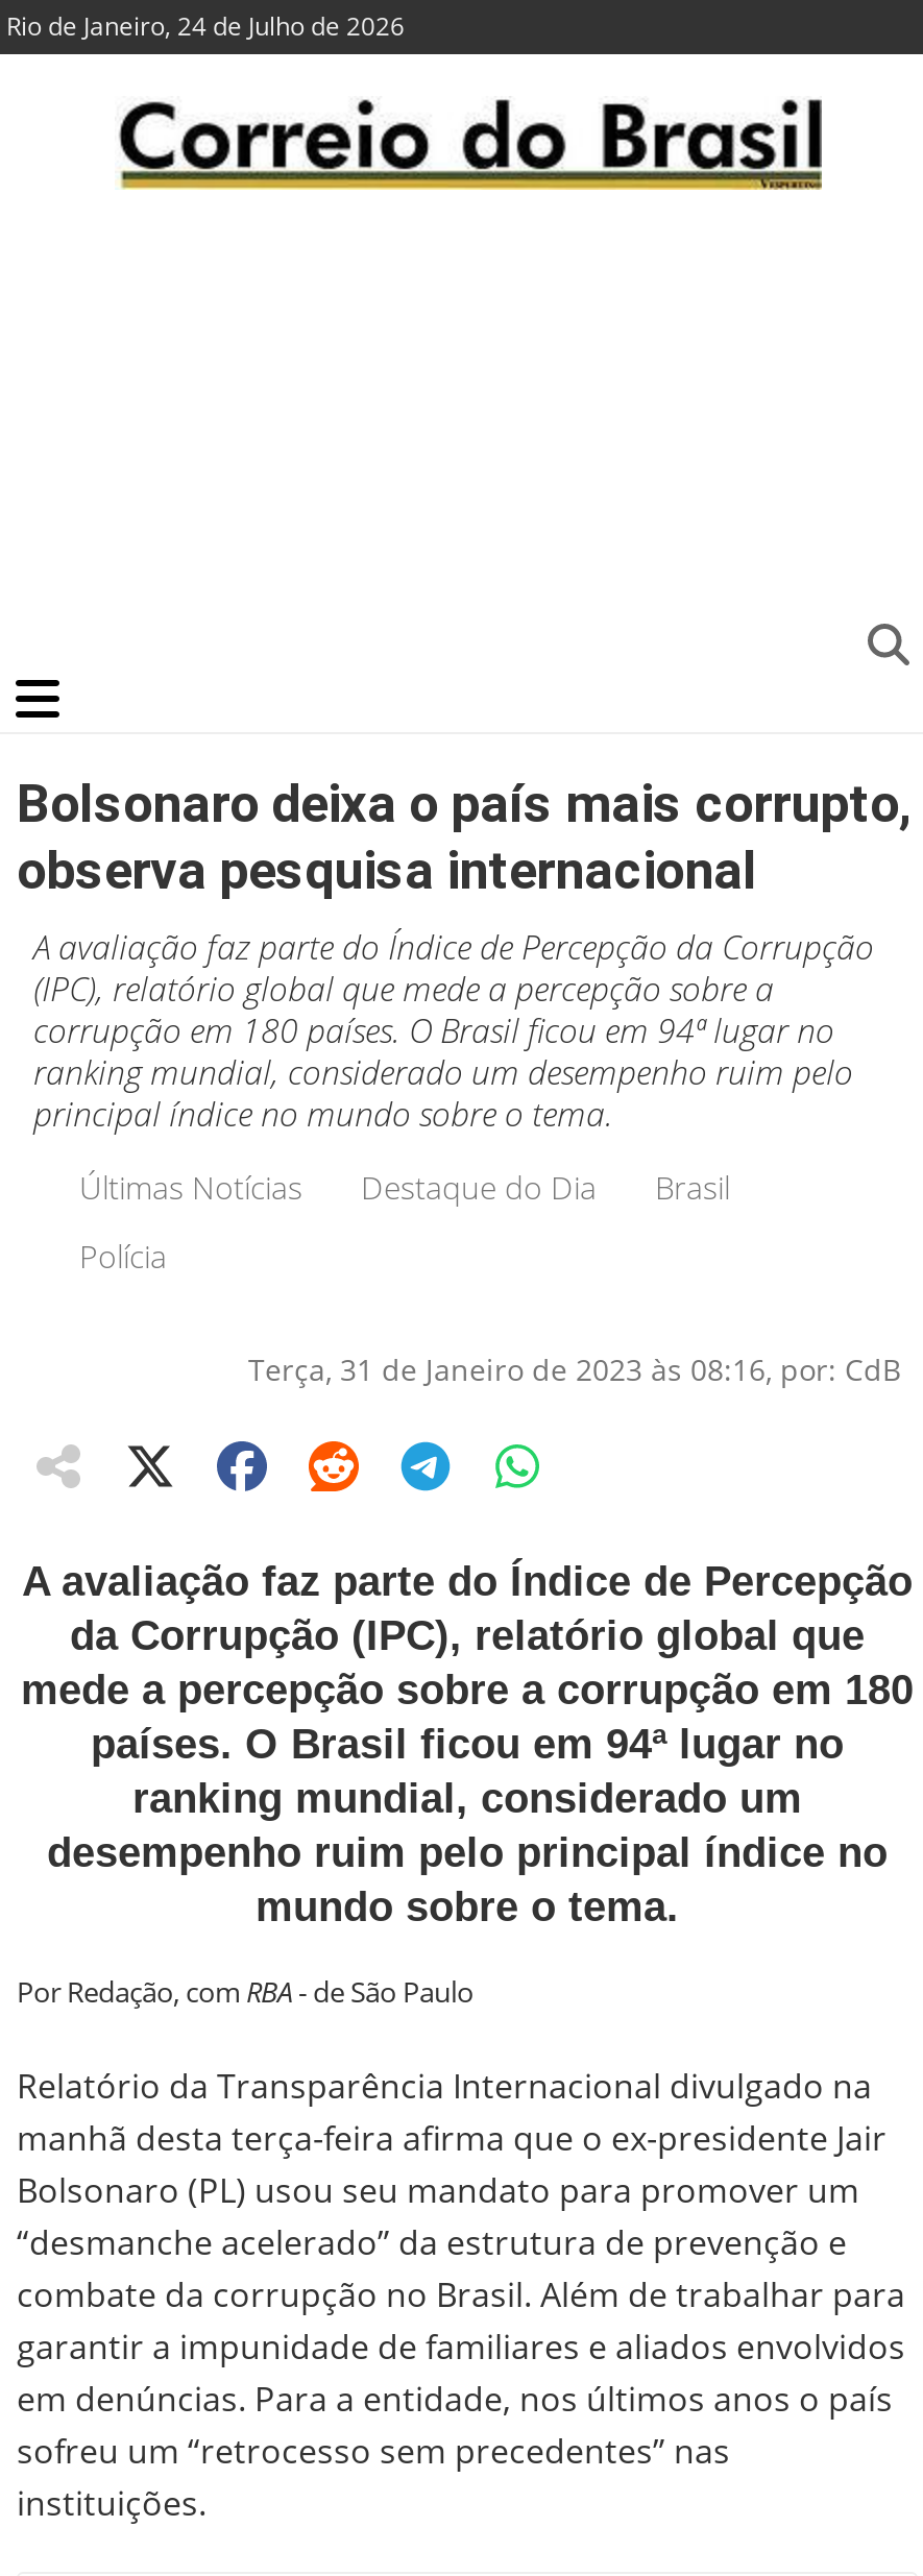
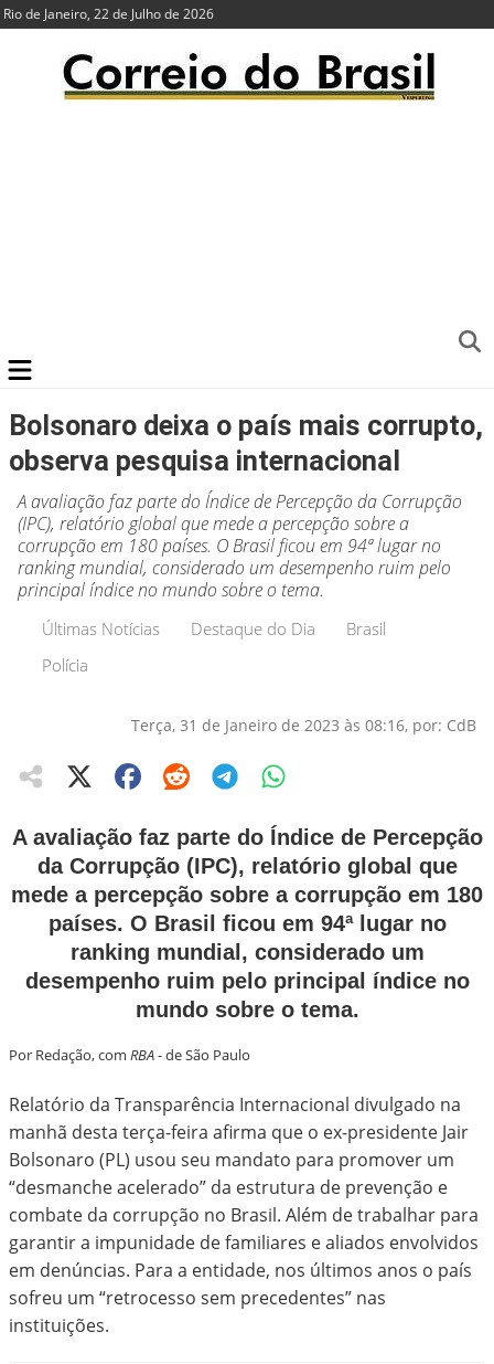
[6,8,405,44] Rio de Janeiro, 24 de Julho de 2026 -> [3,4,214,23] Rio de Janeiro, 22 de Julho de 2026

